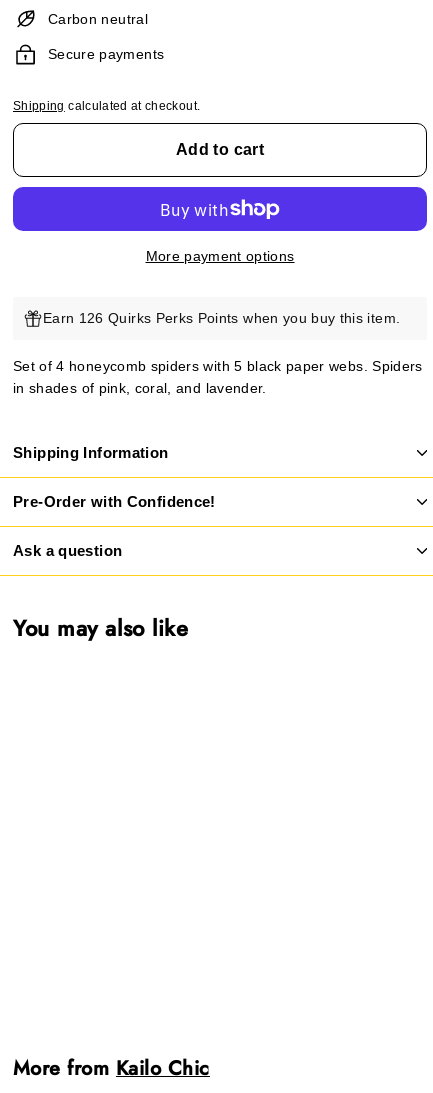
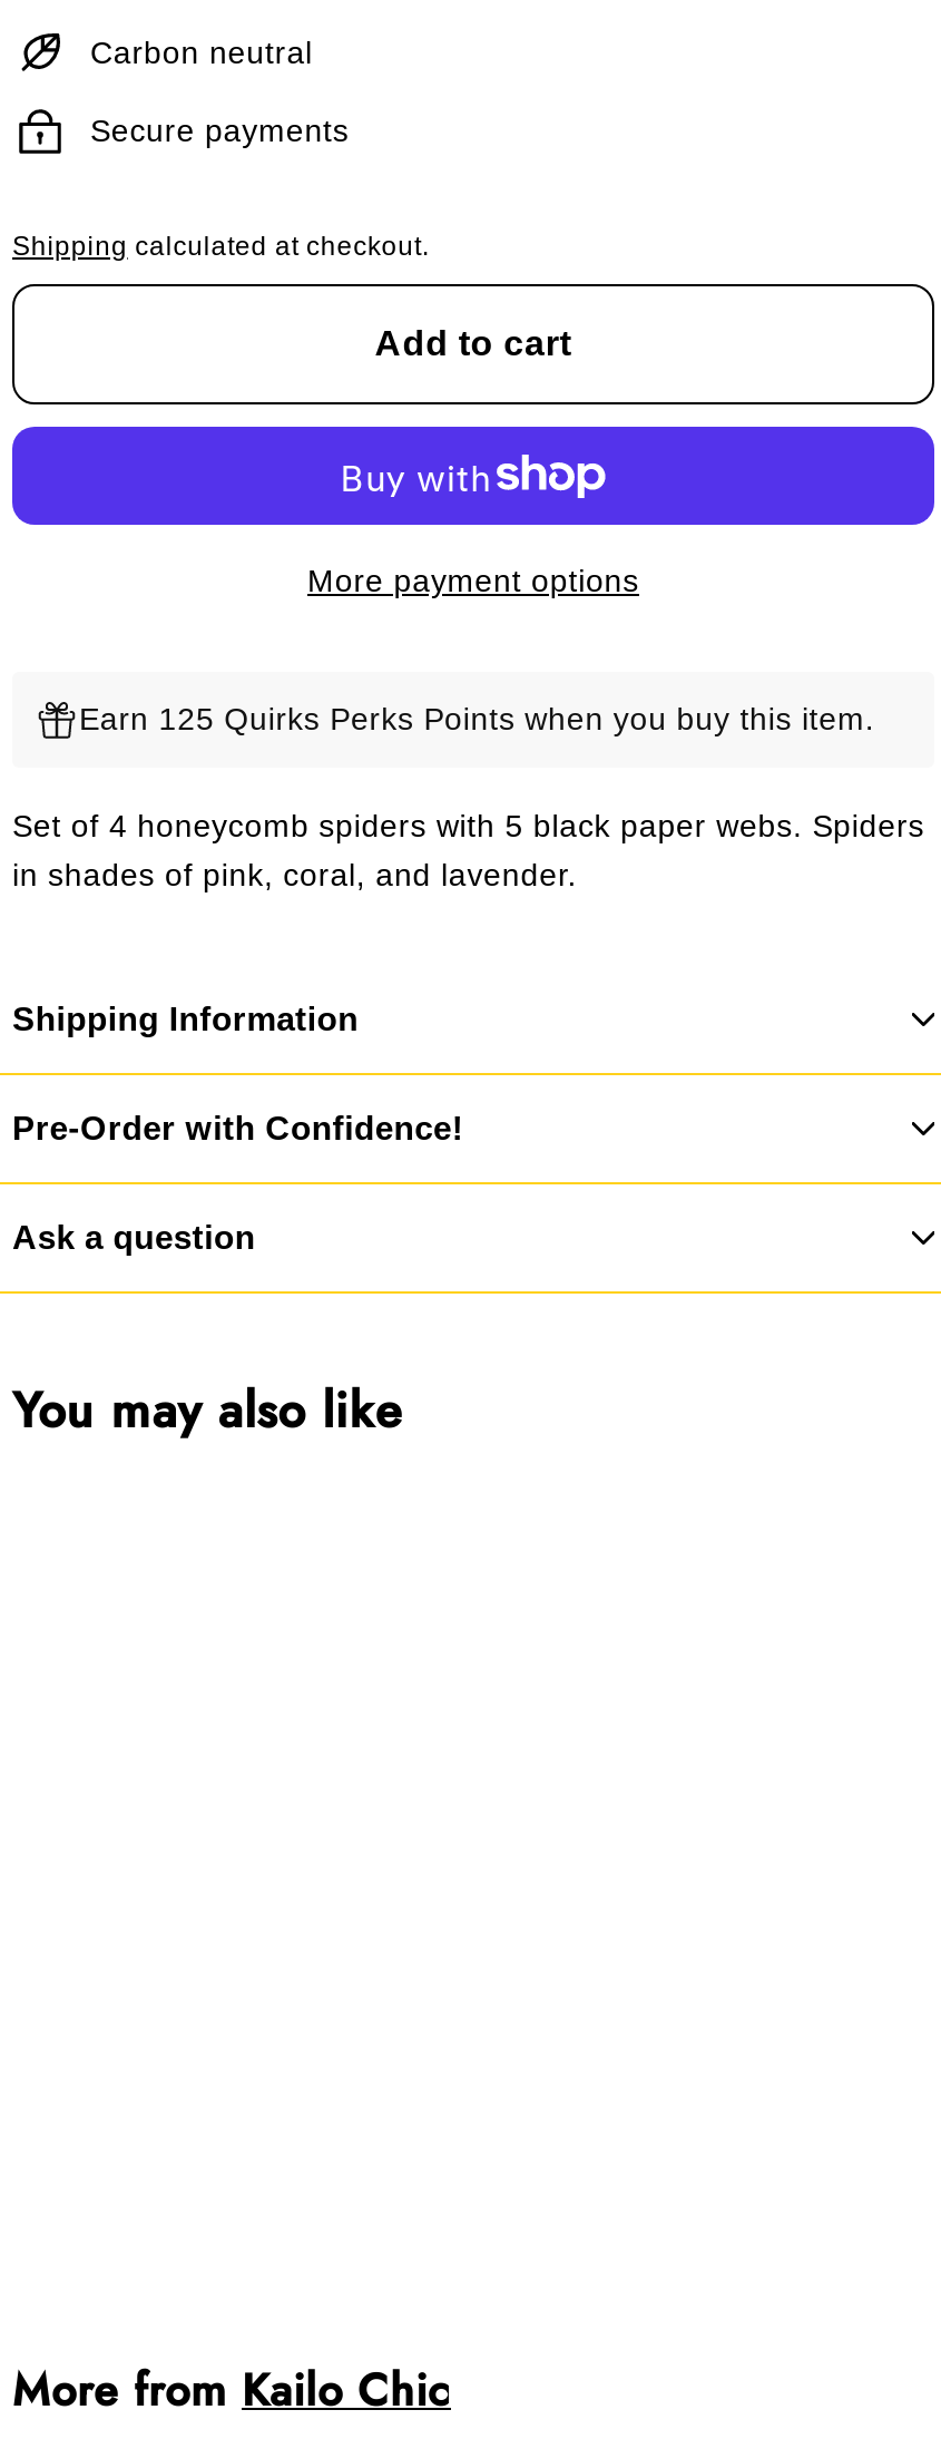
[43,310,400,326] Earn 126 Quirks Perks Points when you buy this item. -> [79,702,875,737] Earn 125 Quirks Perks Points when you buy this item.

